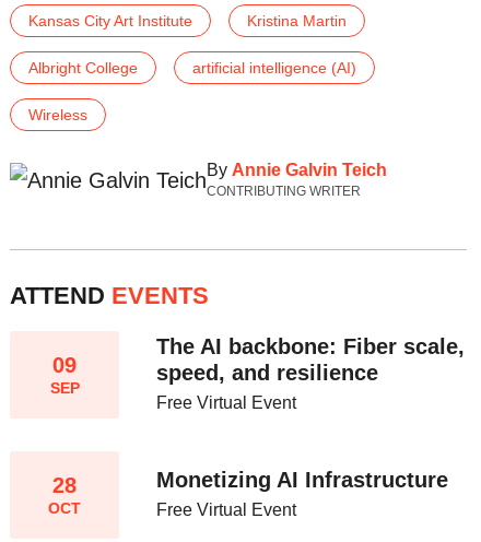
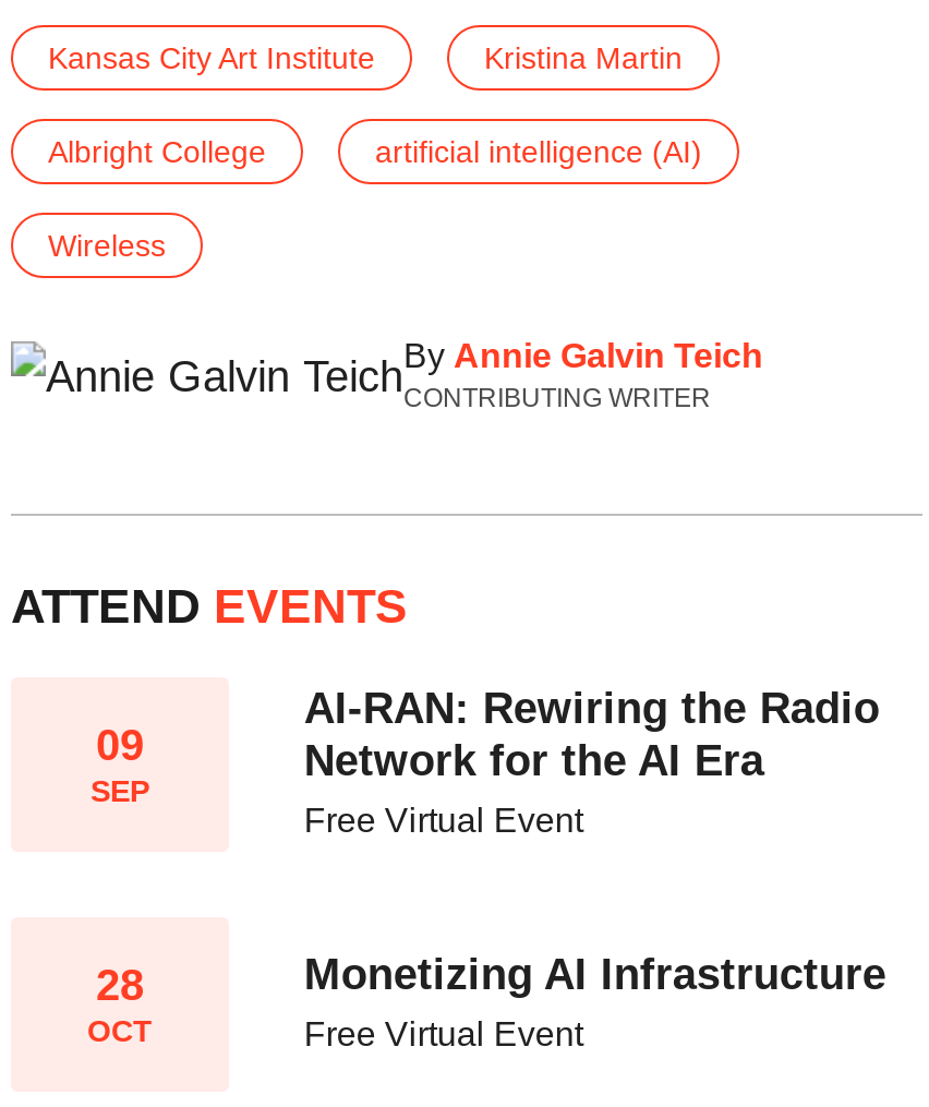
[157,335,465,385] The AI backbone: Fiber scale, | speed, and resilience -> [304,684,879,785] AI-RAN: Rewiring the Radio | Network for the AI Era

